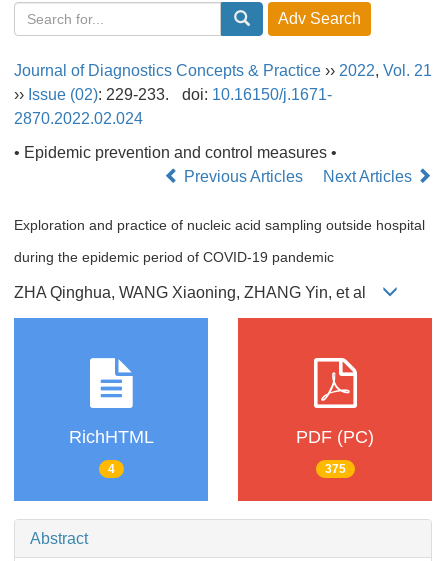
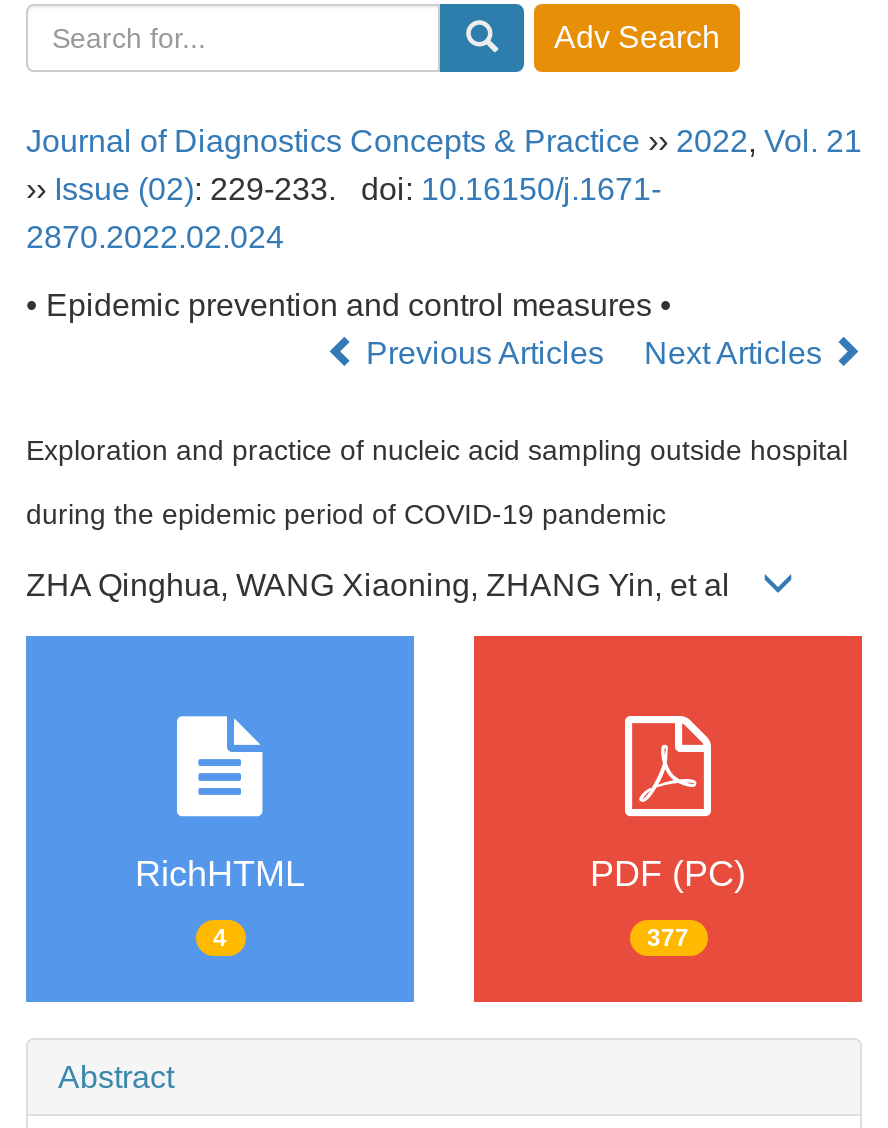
[324,462,345,476] 375 -> [647,925,689,953] 377

